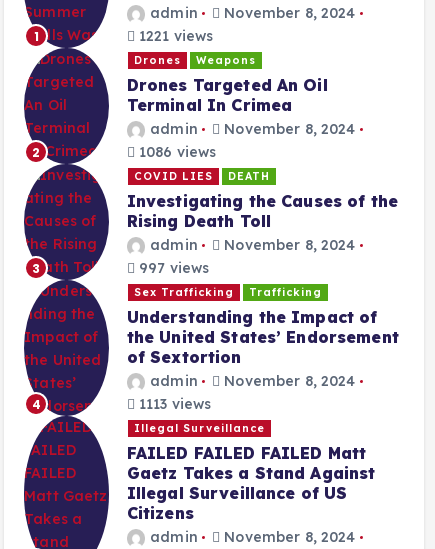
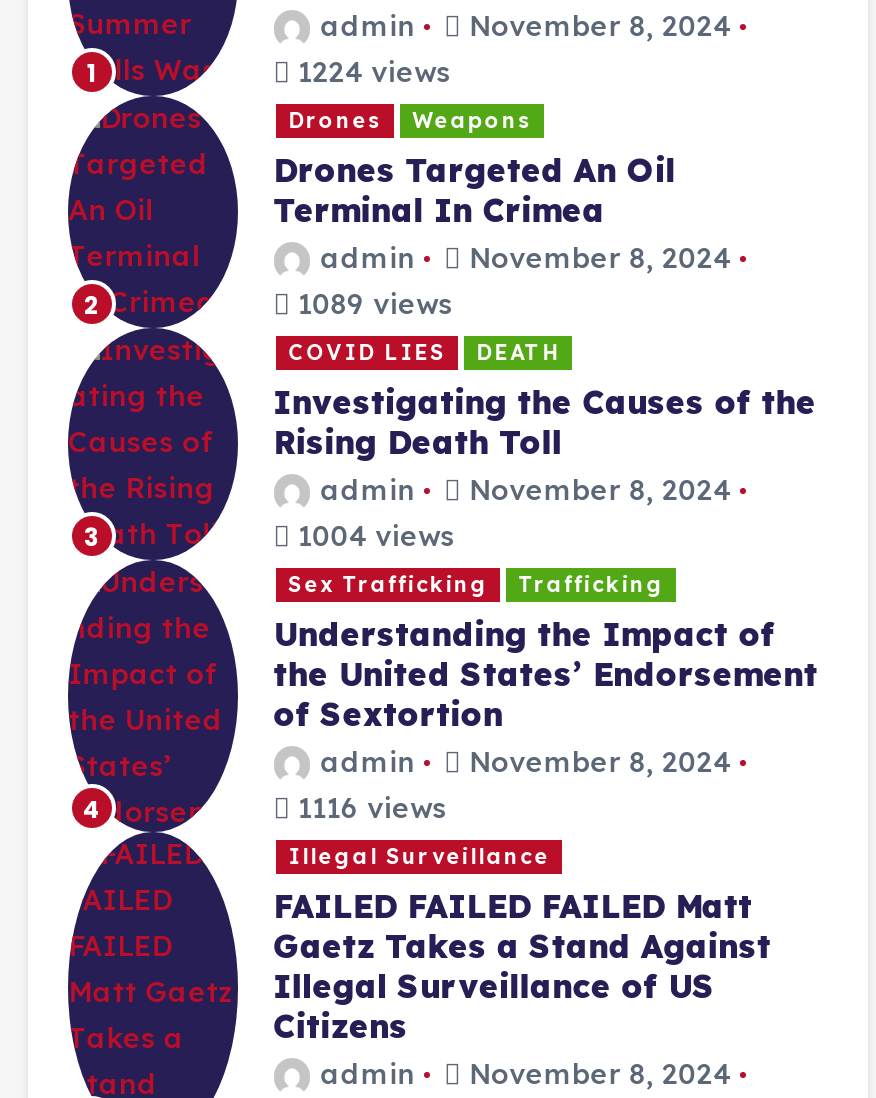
[135,27,213,45] 1221 views -> [290,54,451,90] 1224 views
[135,143,216,161] 1086 views -> [290,286,453,322] 1089 views
[135,259,209,277] 997 views -> [290,518,455,554] 1004 views
[135,395,211,413] 1113 views -> [290,790,447,826] 1116 views

